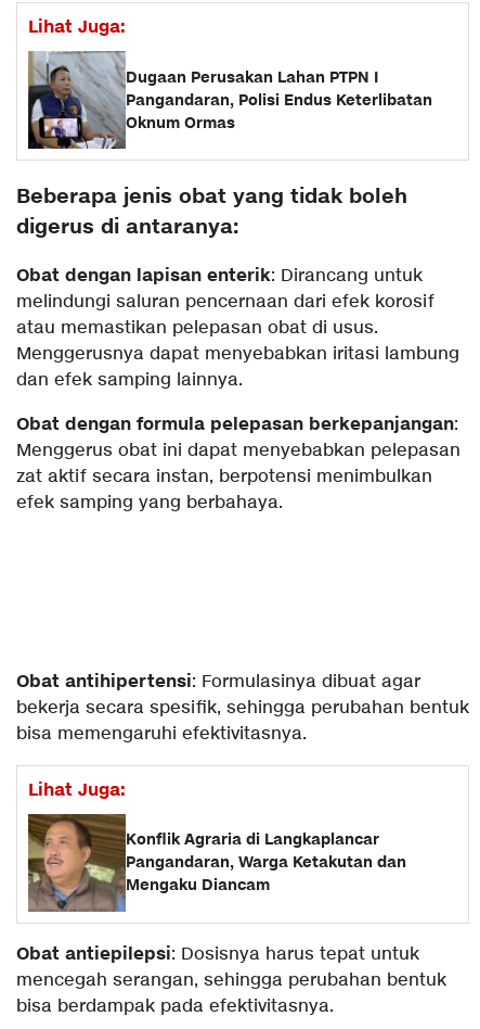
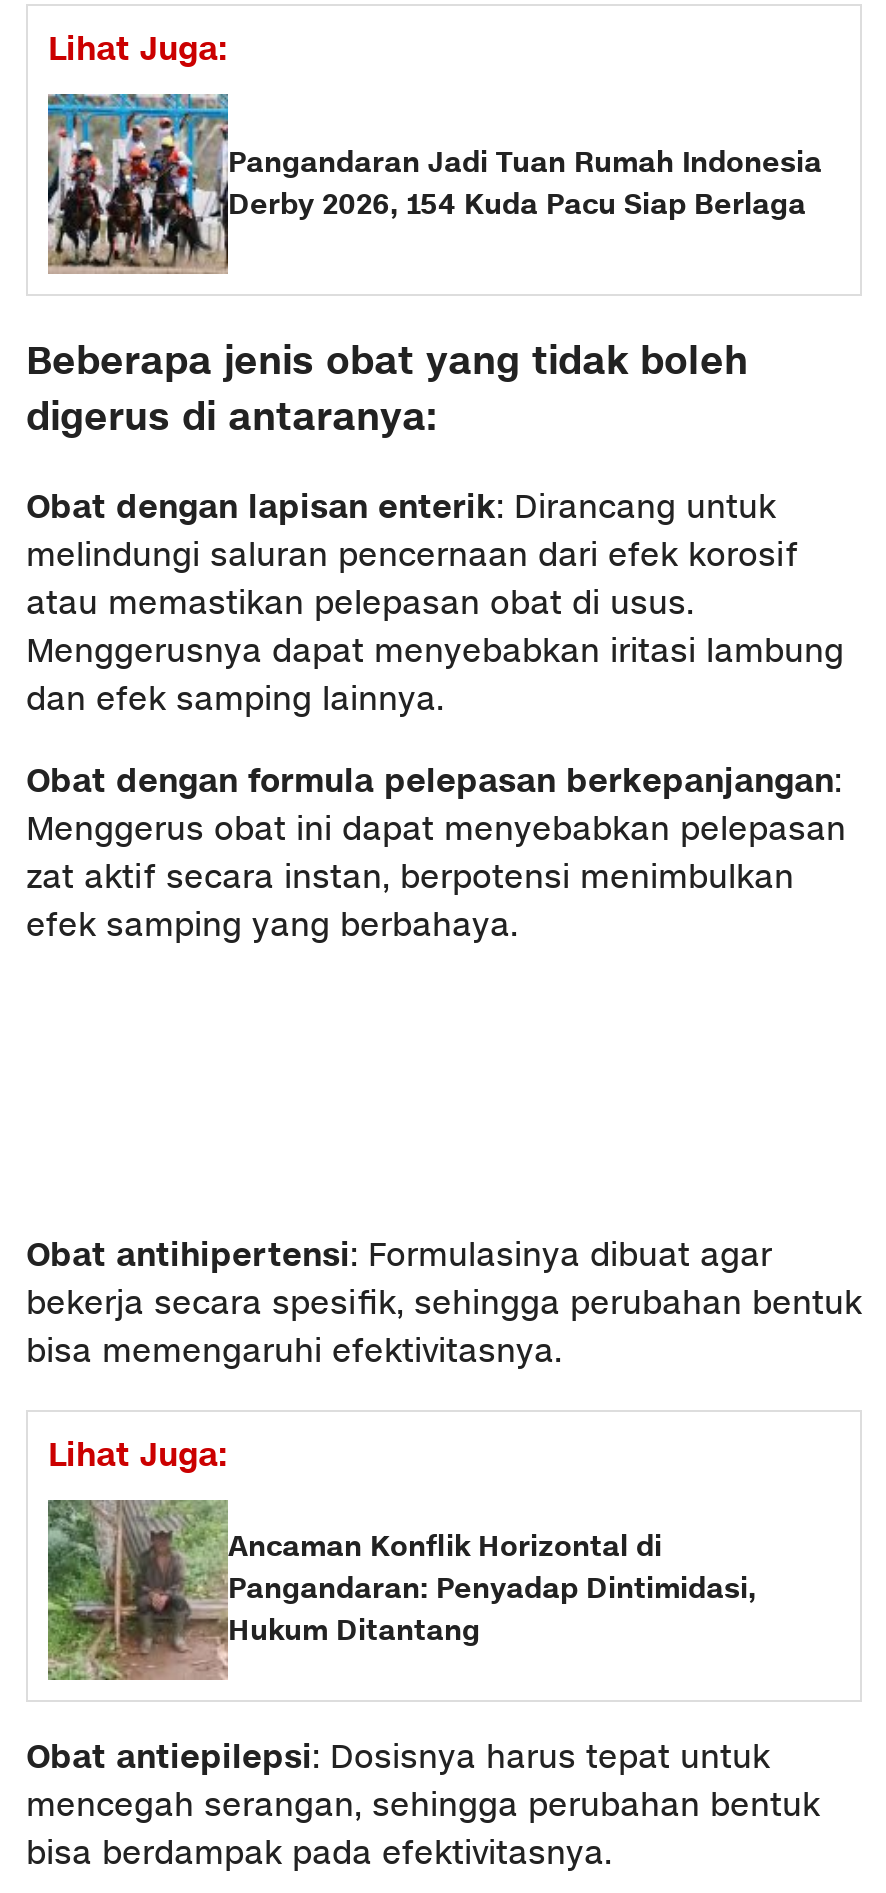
[27,51,432,150] [image] | Dugaan Perusakan Lahan PTPN I | Pangandaran, Polisi Endus Keterlibatan | Oknum Ormas -> [46,92,822,276] [image] | Pangandaran Jadi Tuan Rumah Indonesia | Derby 2026, 154 Kuda Pacu Siap Berlaga
[27,813,406,913] [image] | Konflik Agraria di Langkaplancar | Pangandaran, Warga Ketakutan dan | Mengaku Diancam -> [46,1498,756,1682] [image] | Ancaman Konflik Horizontal di | Pangandaran: Penyadap Dintimidasi, | Hukum Ditantang

